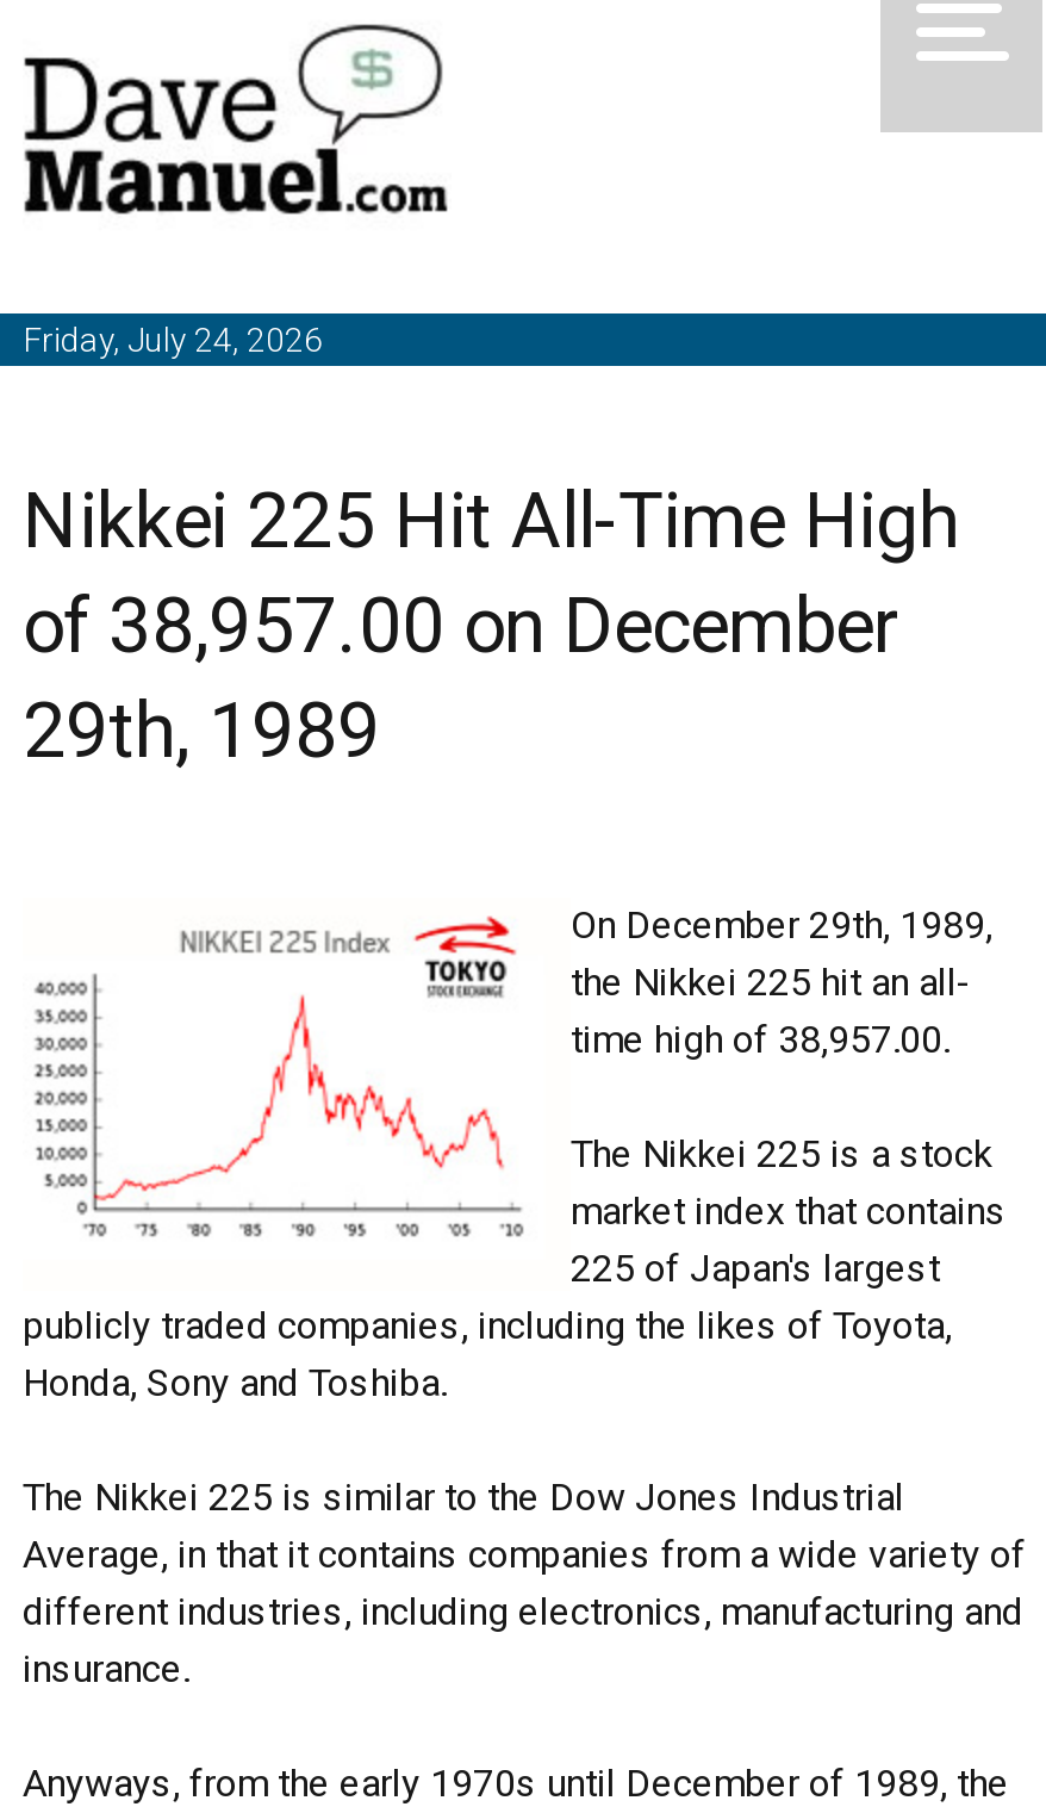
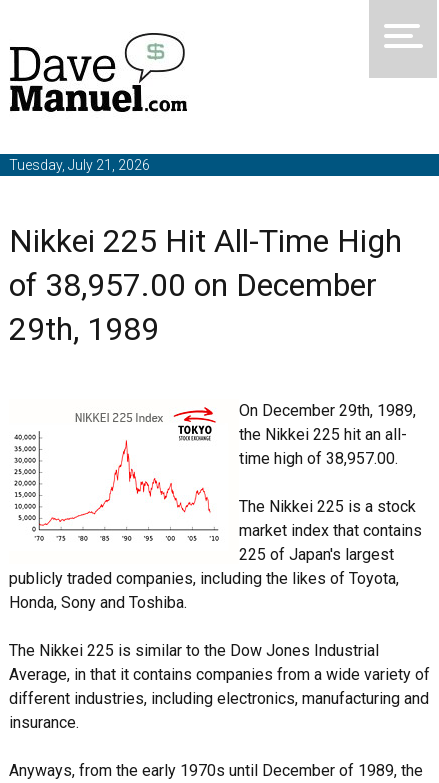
[23,321,323,359] Friday, July 24, 2026 -> [9,157,150,173] Tuesday, July 21, 2026

